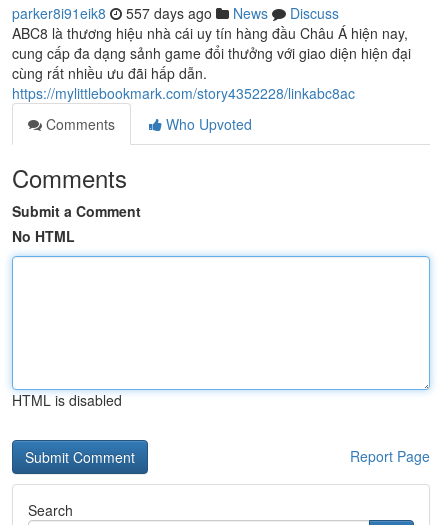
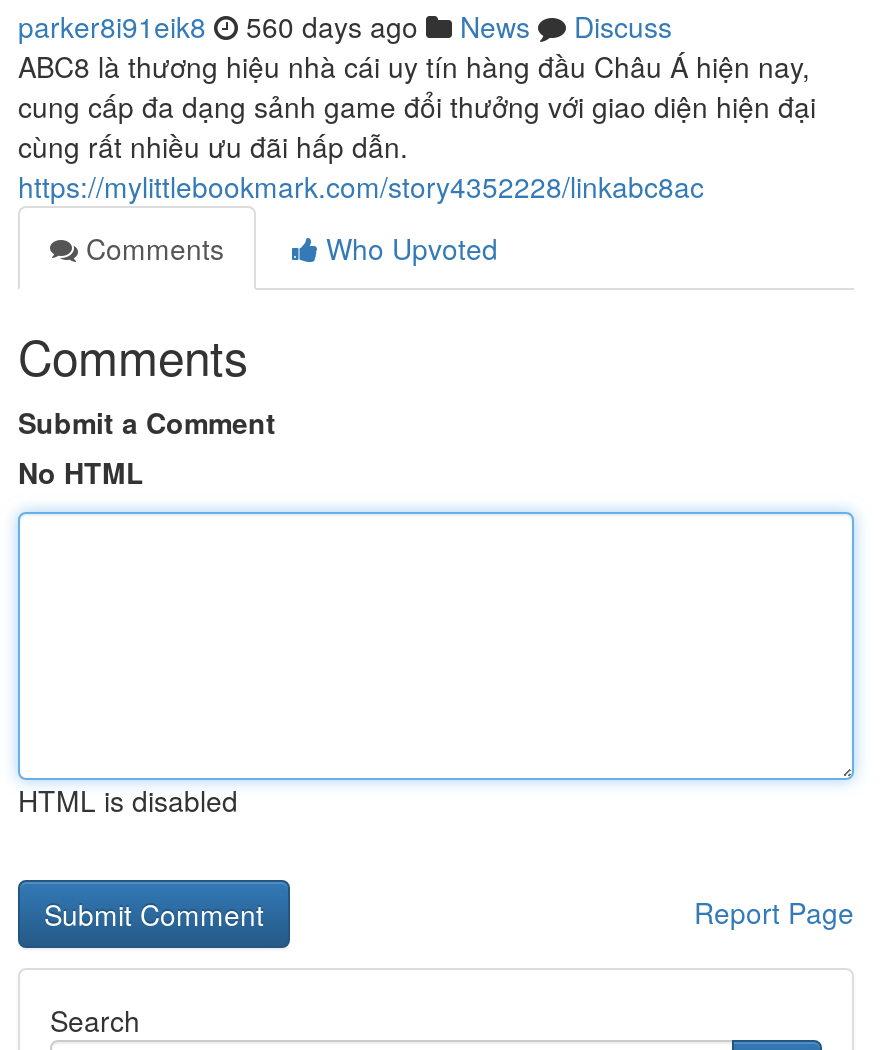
[12,3,339,23] parker8i91eik8 557 days ago News Discuss -> [18,6,672,46] parker8i91eik8 560 days ago News Discuss

